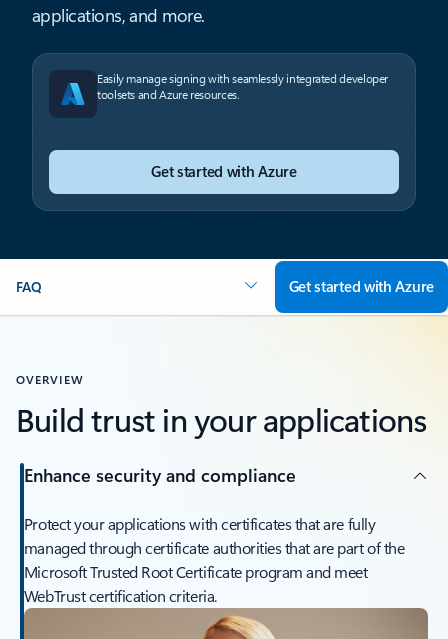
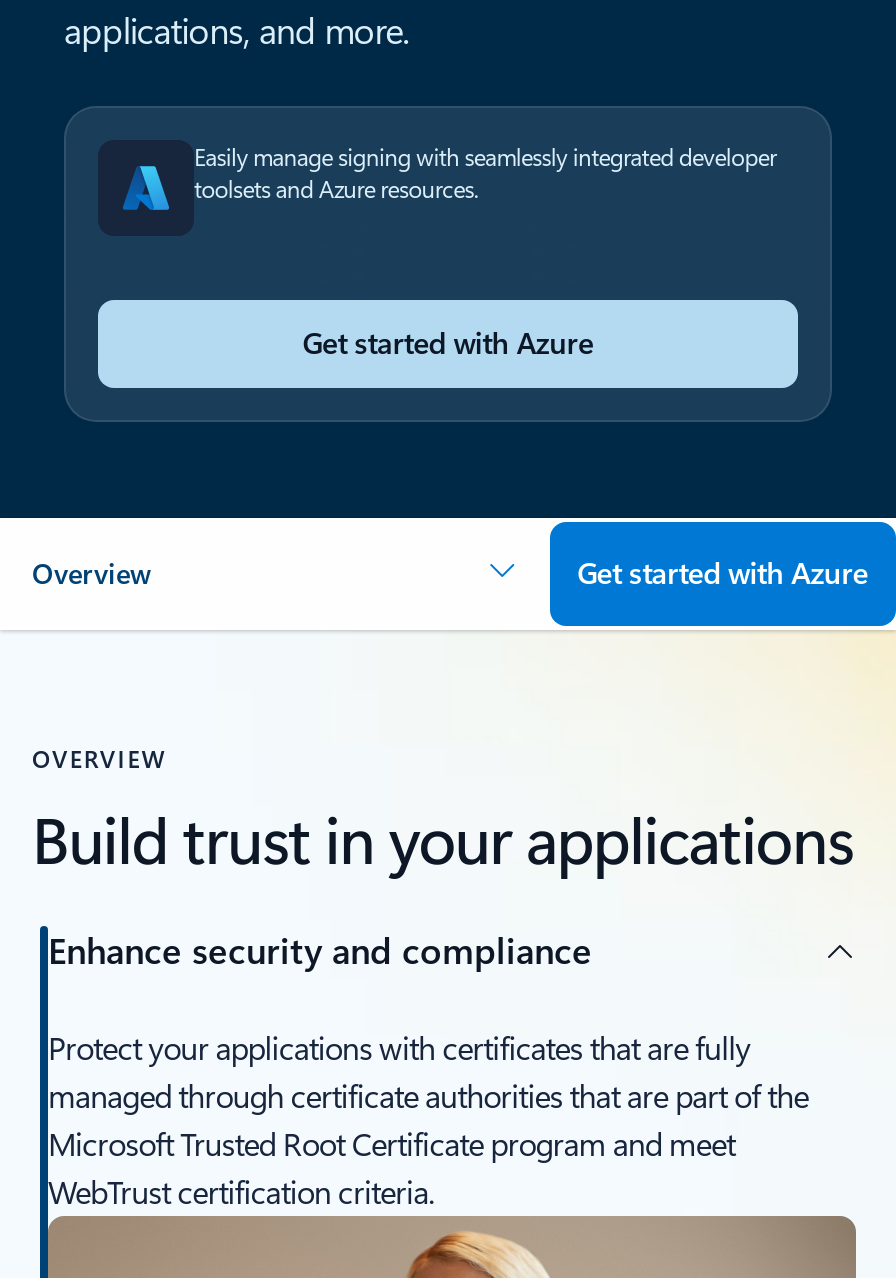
[16,277,42,296] FAQ -> [32,554,152,592] Overview

